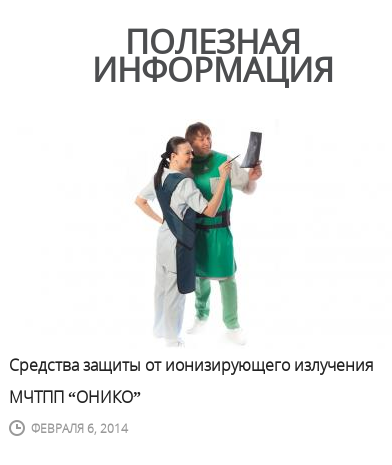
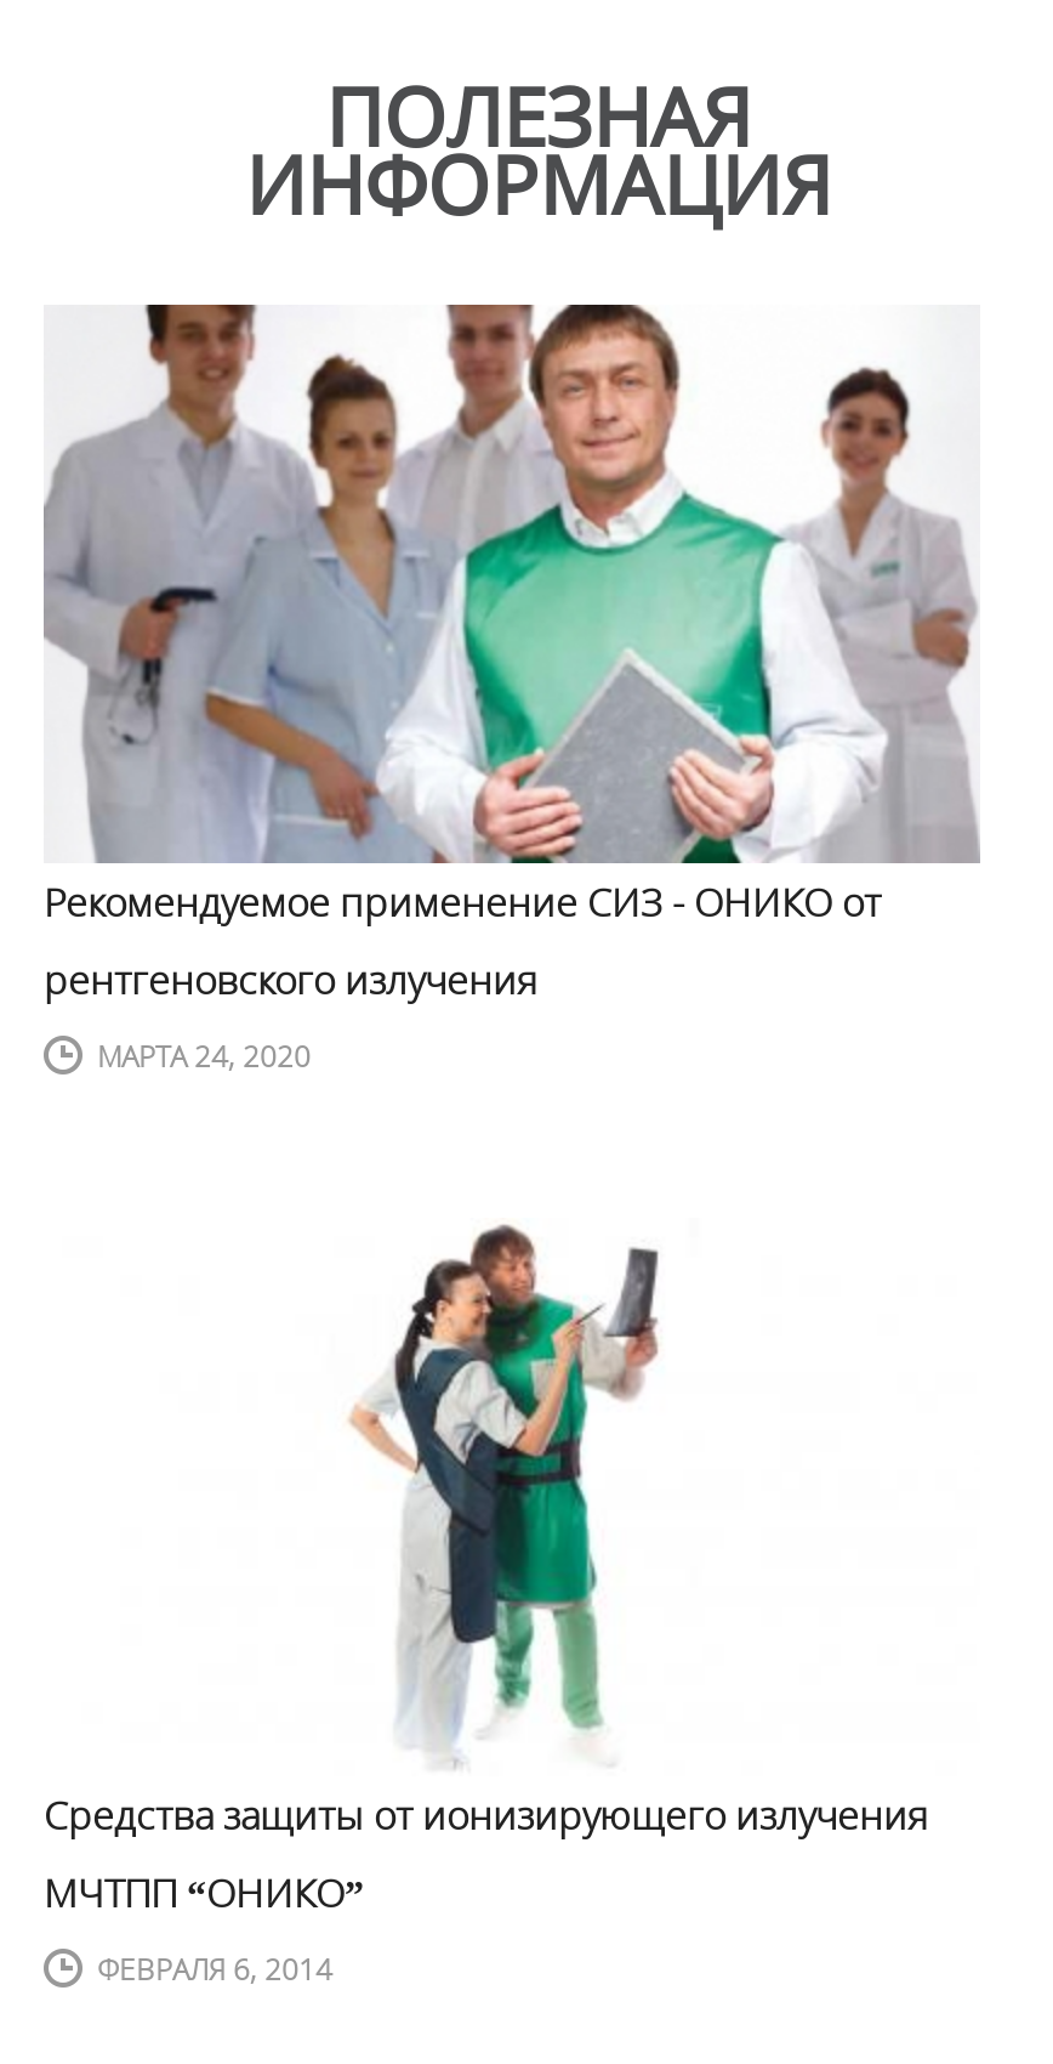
none -> [41,302,980,1077] [image] | Рекомендуемое применение СИЗ - ОНИКО от | рентгеновского излучения | МАРТА 24, 2020

